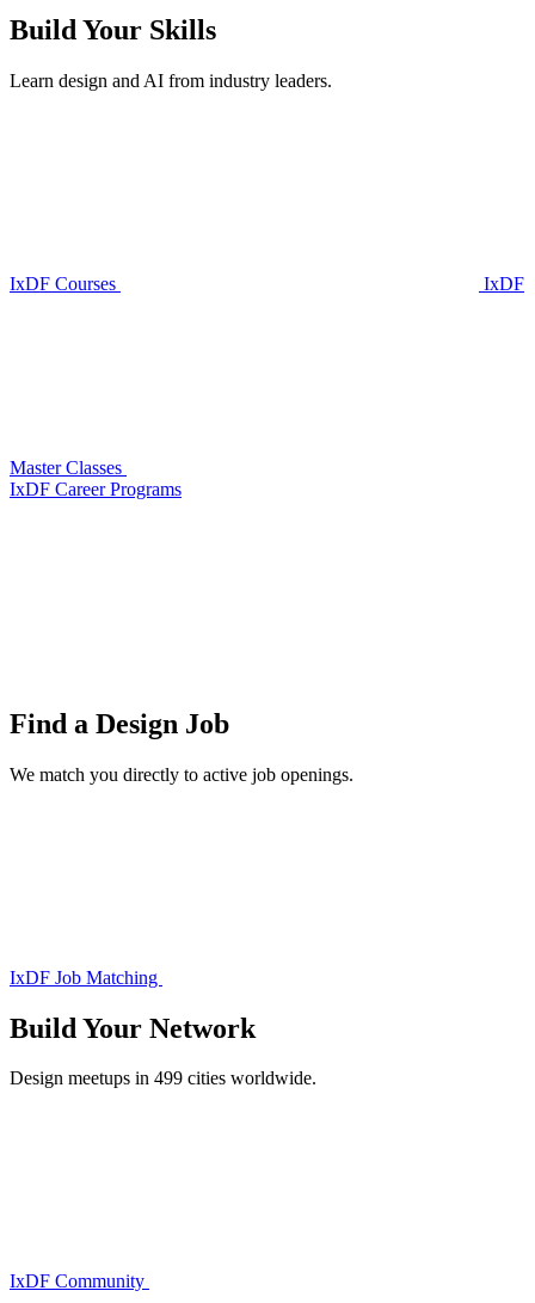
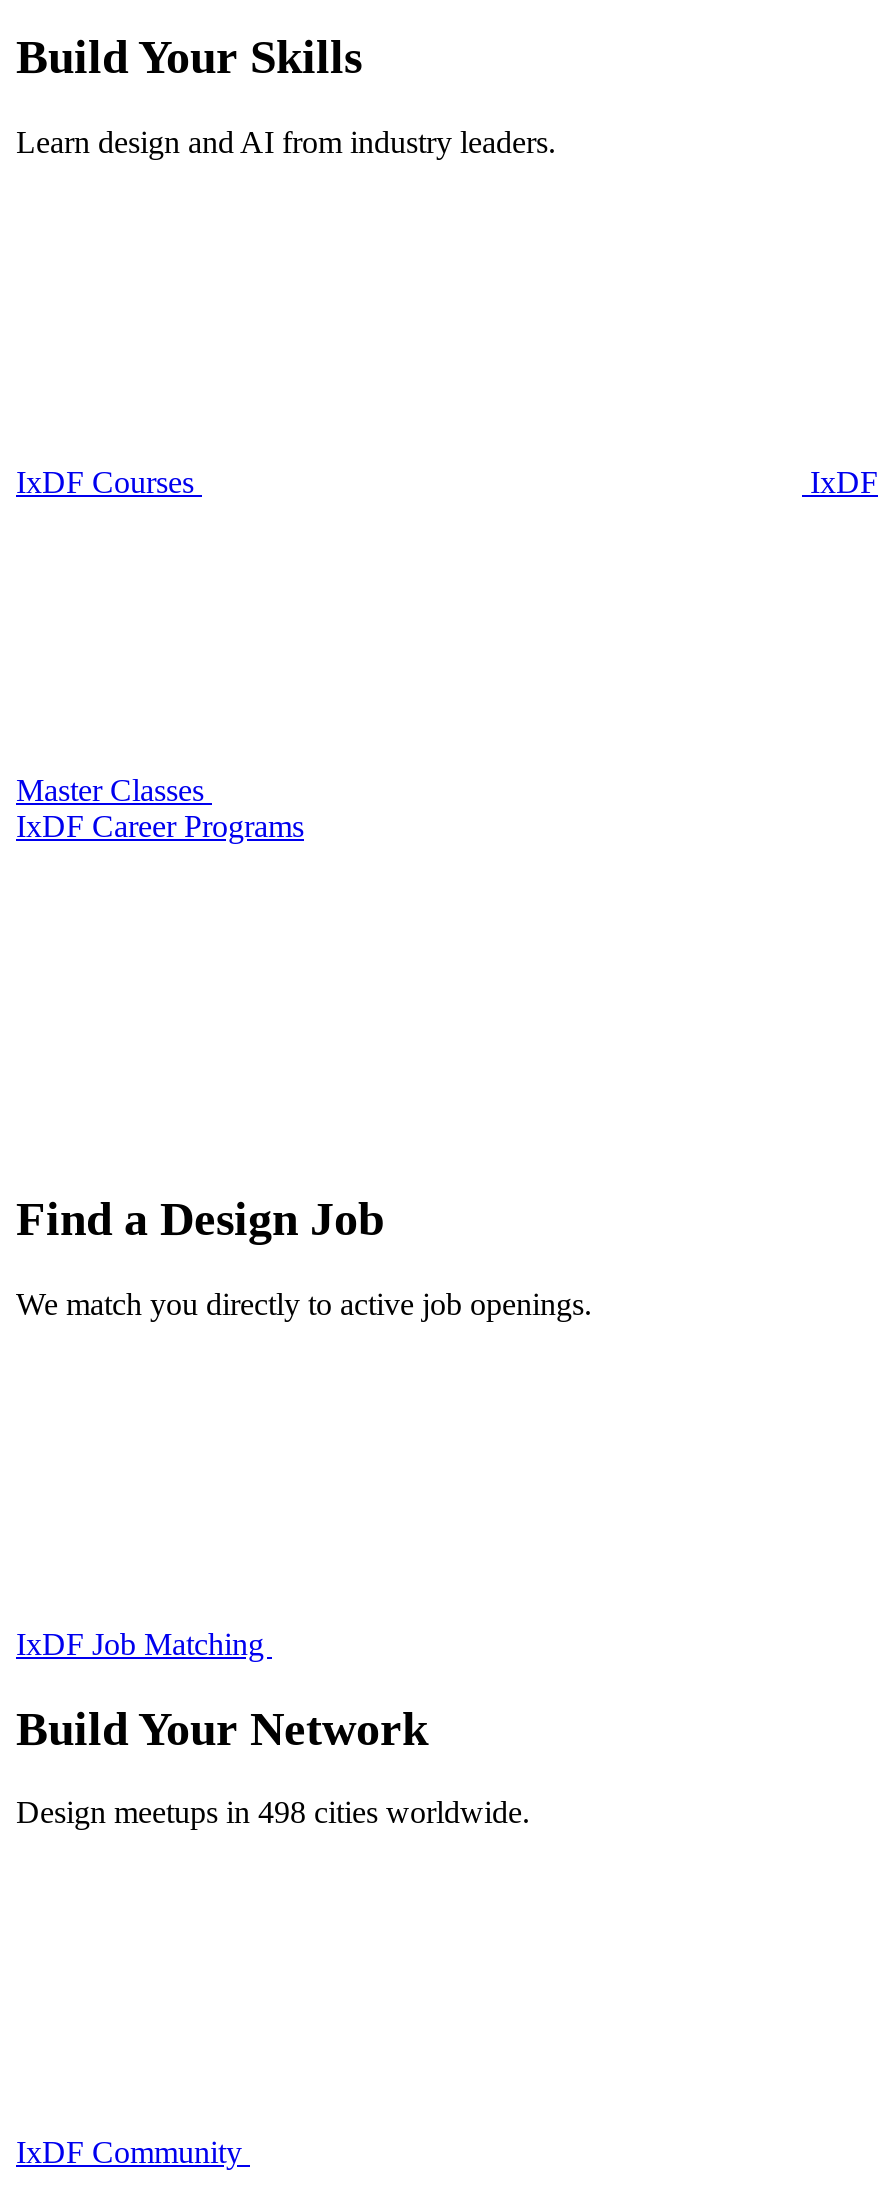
[10,1068,316,1089] Design meetups in 499 cities worldwide. -> [16,1796,530,1830] Design meetups in 498 cities worldwide.

